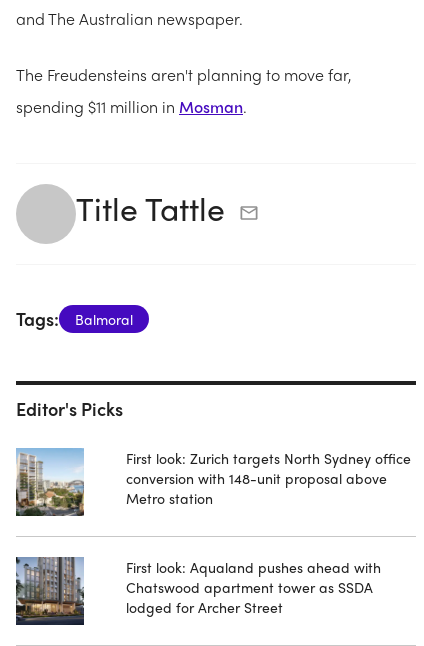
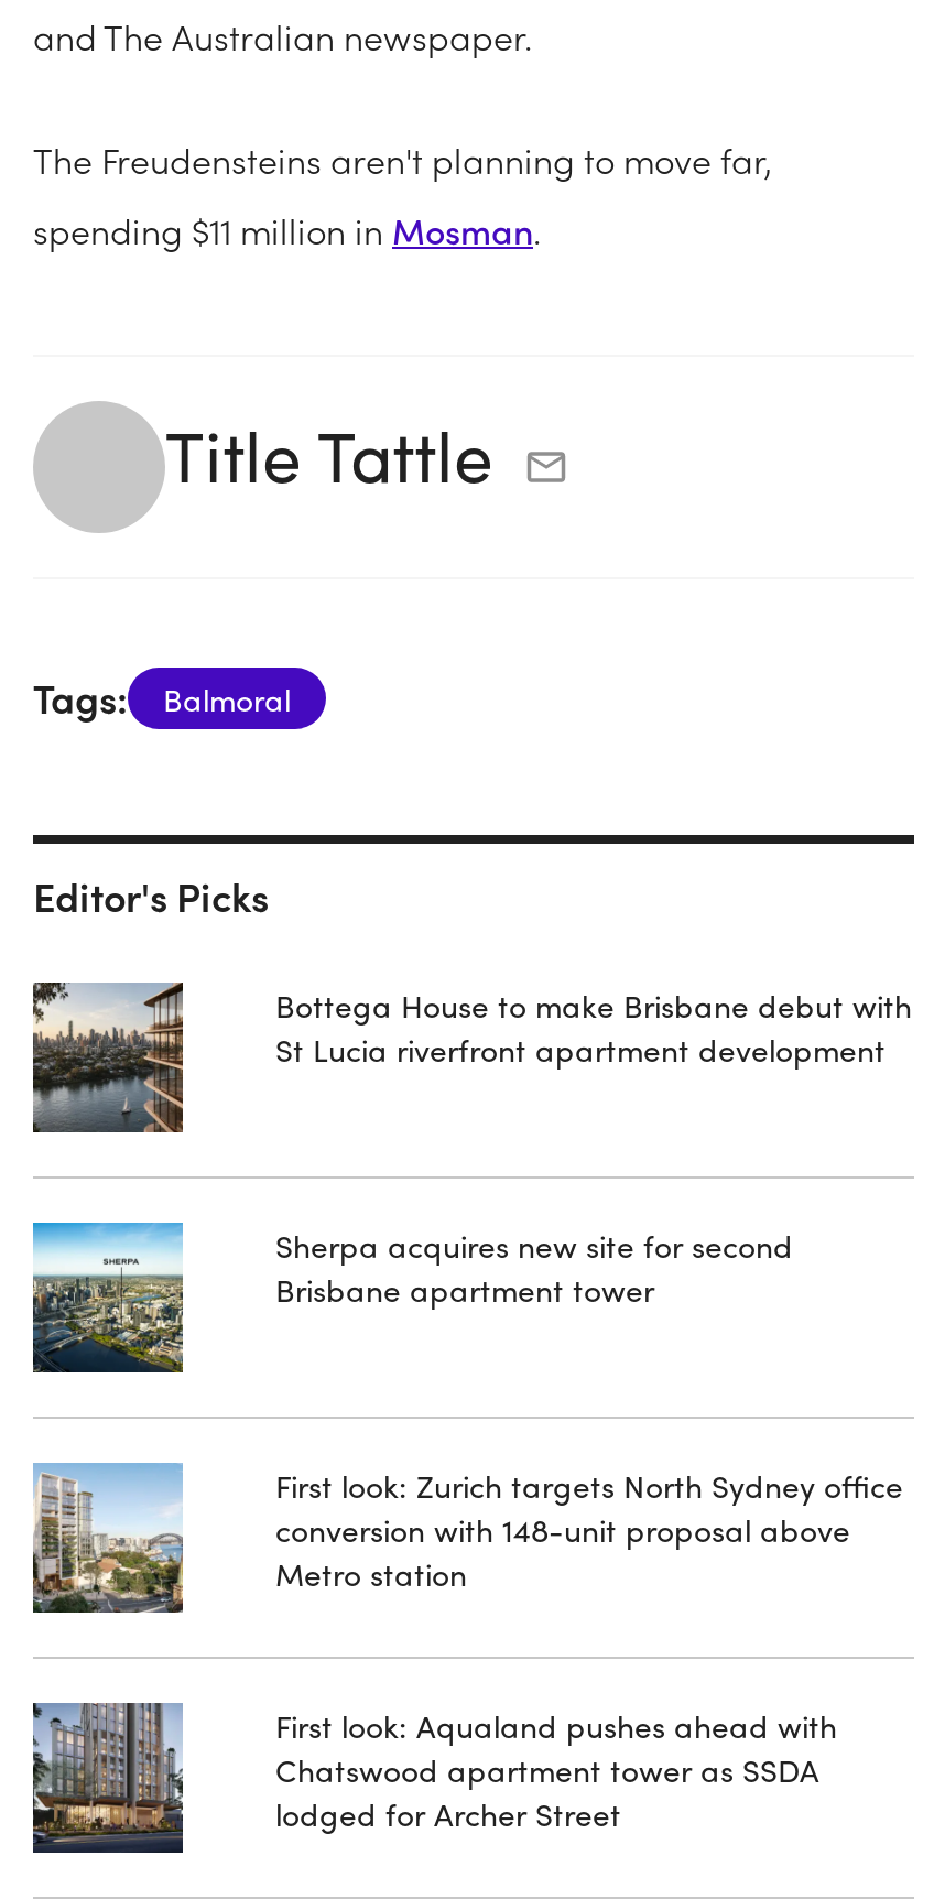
none -> [31,980,185,1132] [image]
none -> [31,1220,185,1372] [image]
none -> [275,982,912,1070] Bottega House to make Brisbane debut with | St Lucia riverfront apartment development
none -> [275,1222,793,1311] Sherpa acquires new site for second | Brisbane apartment tower

